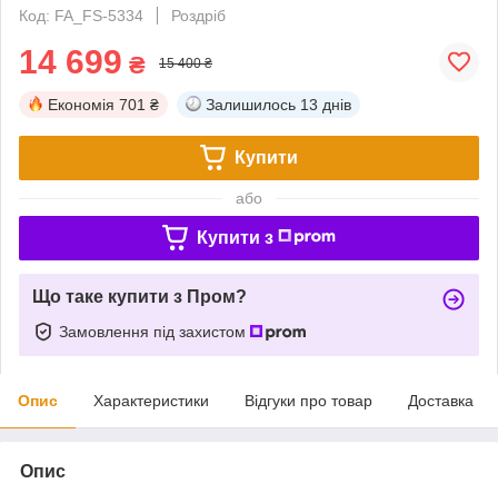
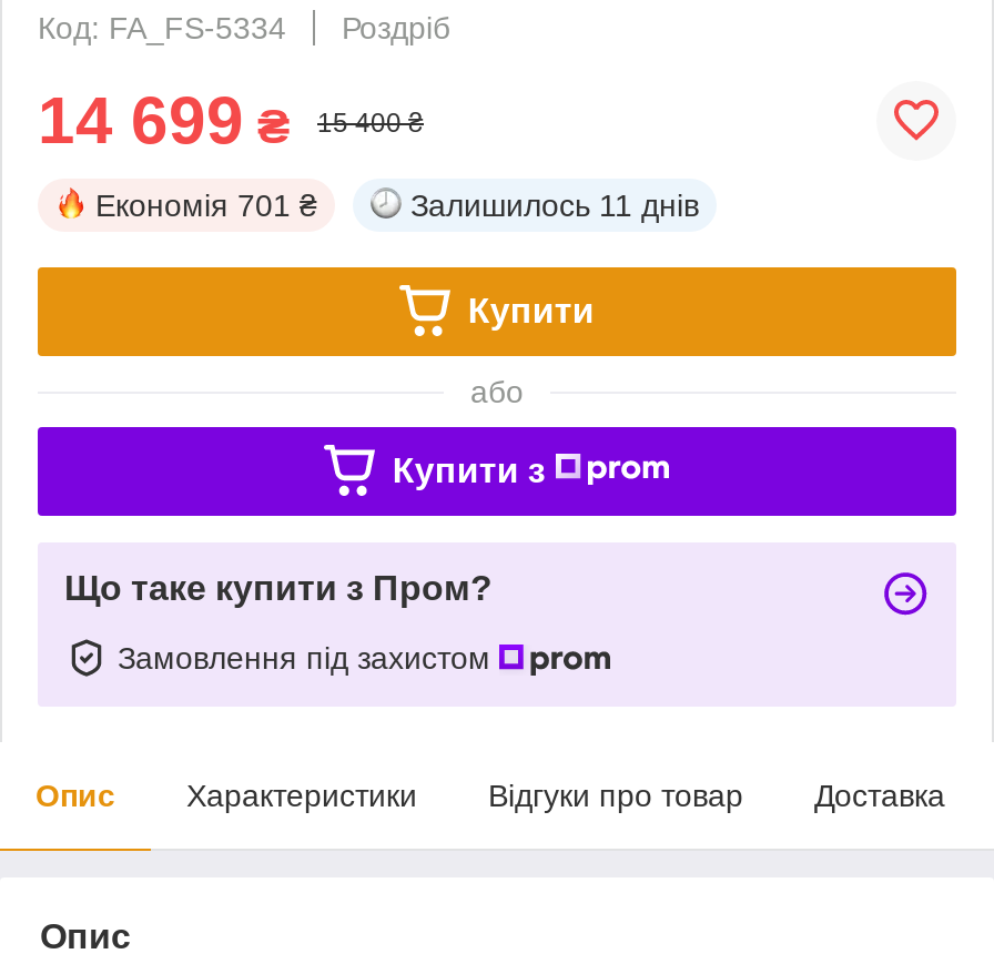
[206,95,351,113] Залишилось 13 днів -> [410,187,699,223] Залишилось 11 днів

